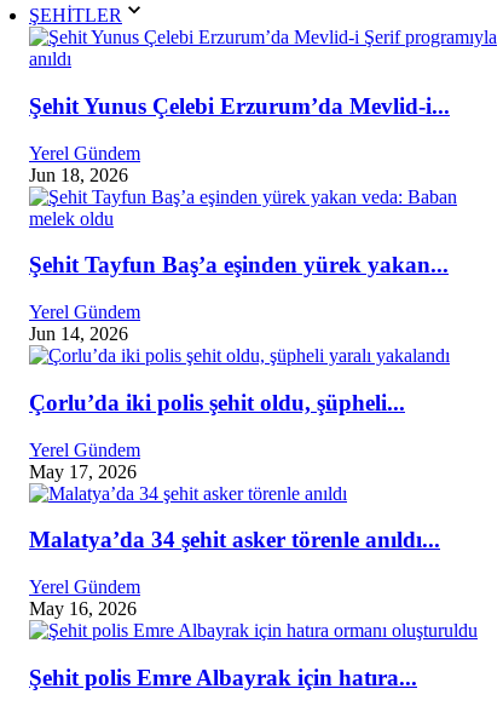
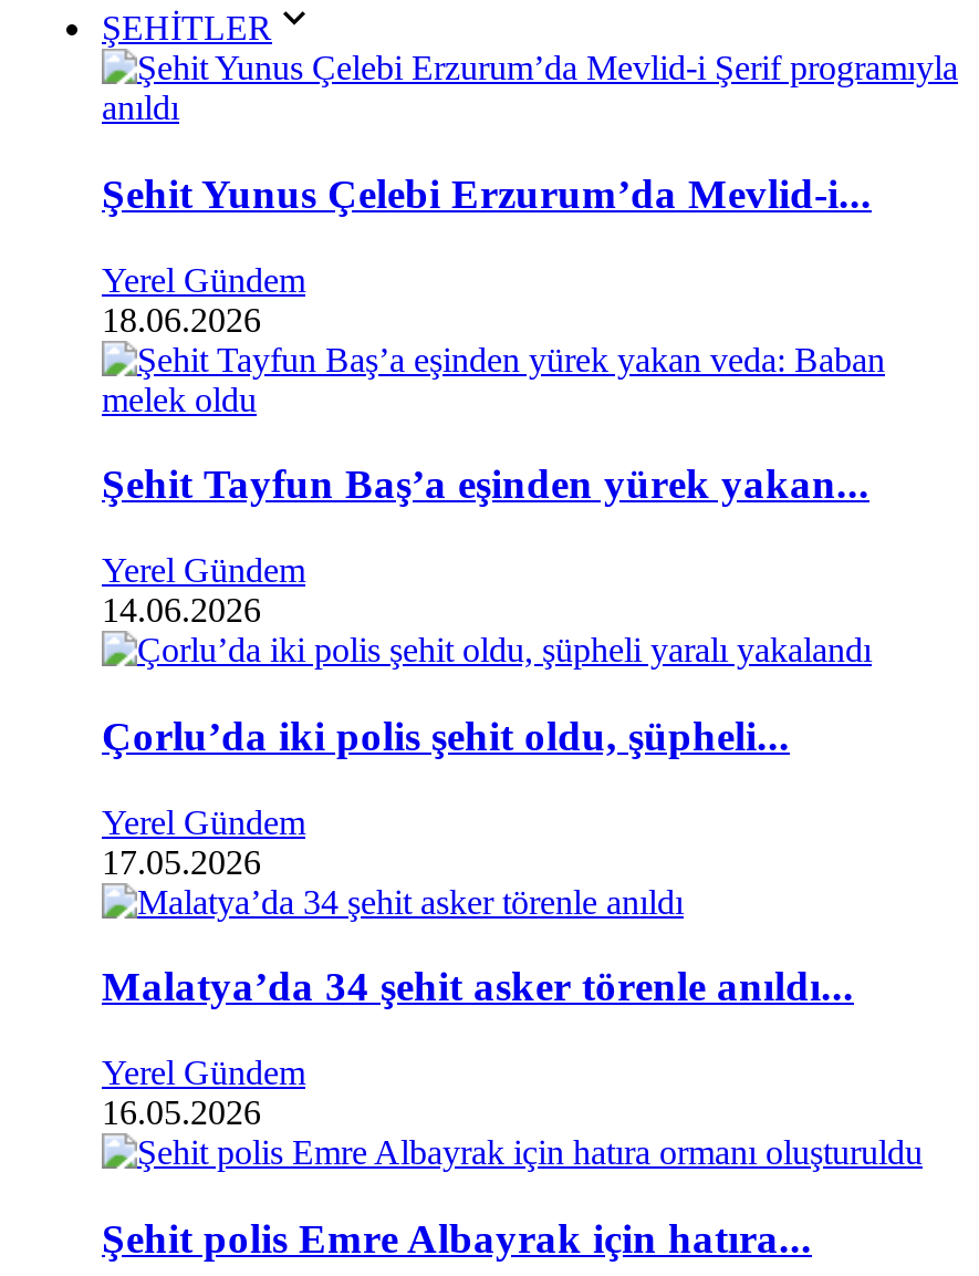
[29,164,128,185] Jun 18, 2026 -> [102,301,261,338] 18.06.2026
[29,324,128,344] Jun 14, 2026 -> [102,591,261,629] 14.06.2026
[29,461,137,481] May 17, 2026 -> [102,842,261,880] 17.05.2026
[29,598,137,619] May 16, 2026 -> [102,1094,261,1131] 16.05.2026

